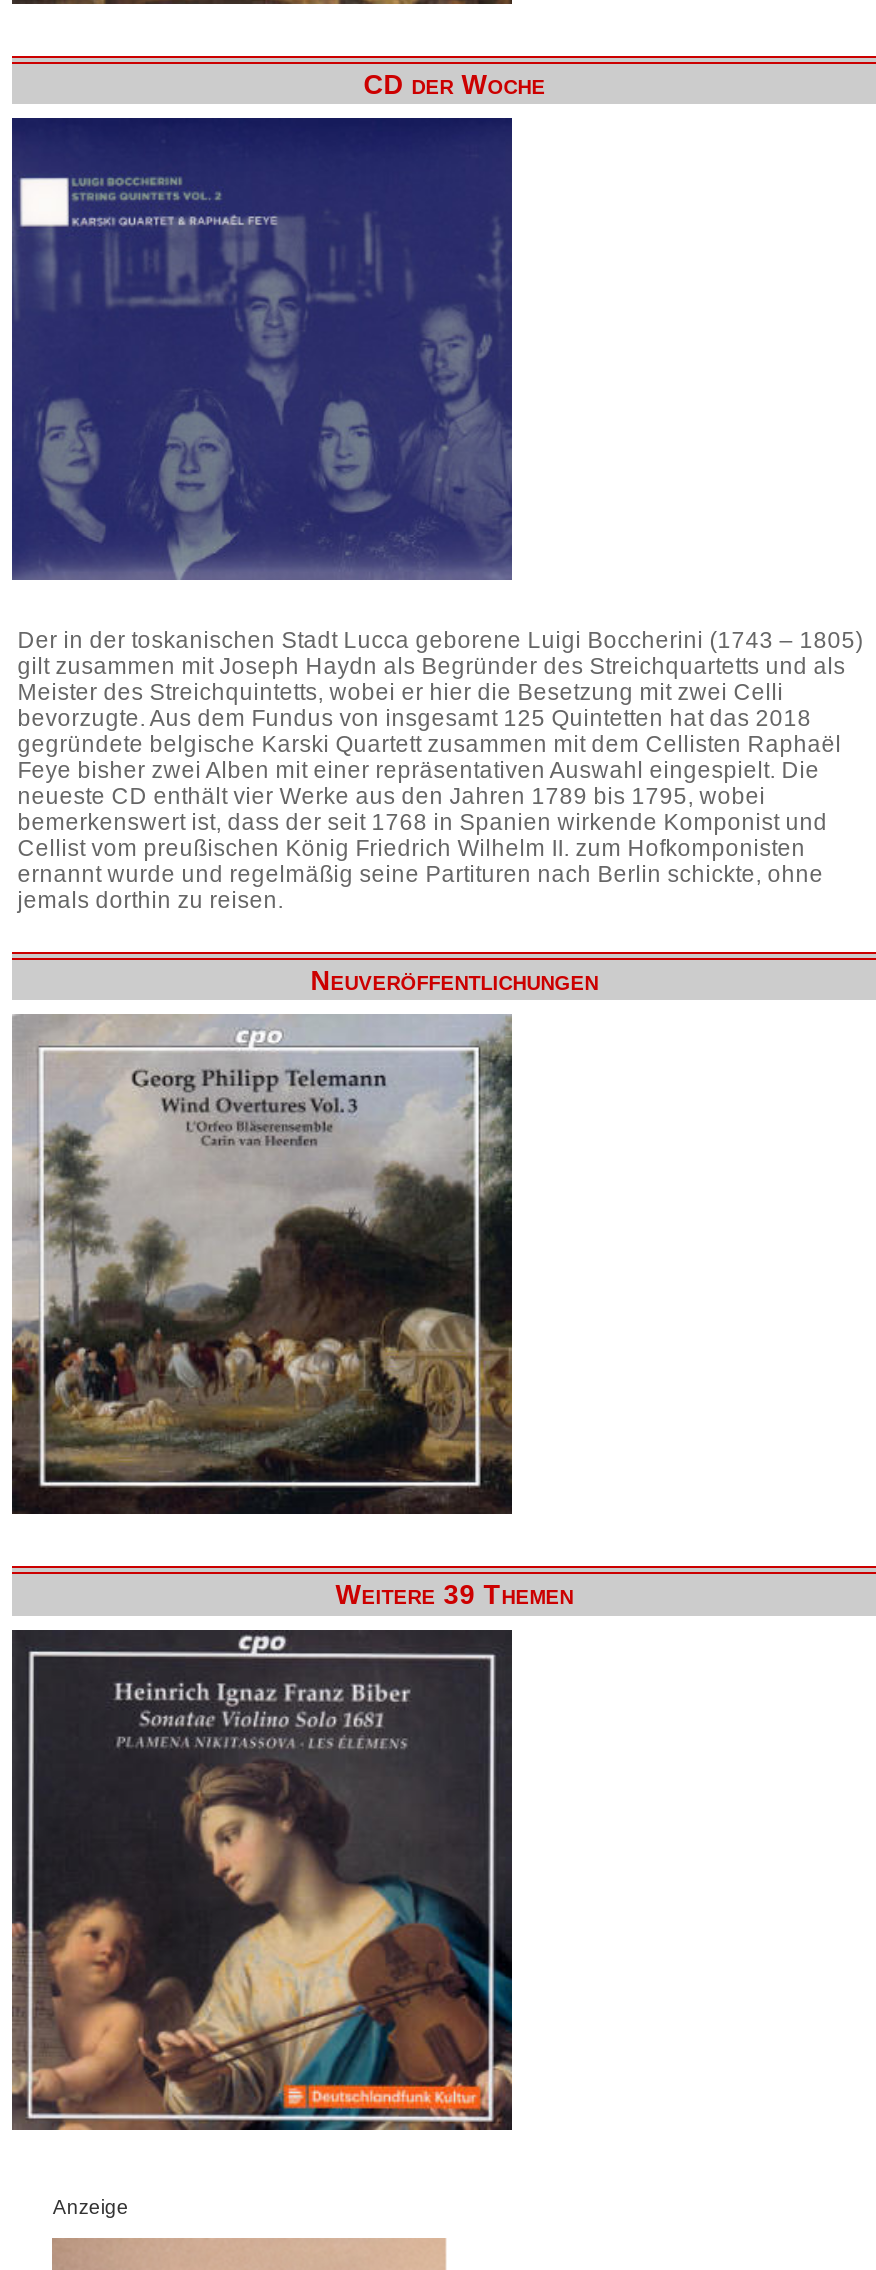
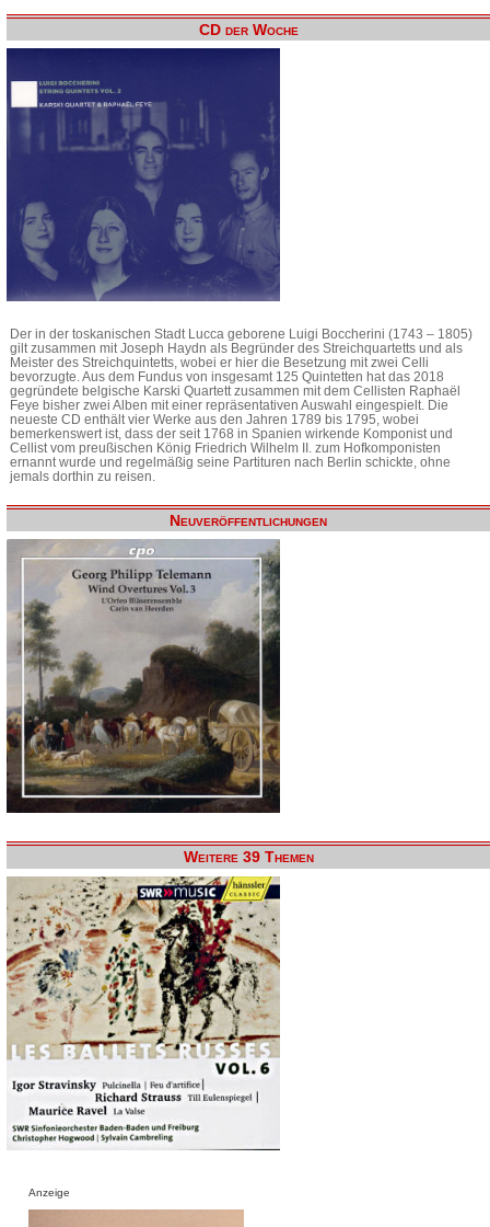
[10,1628,514,2132] [image] -> [5,875,281,1150] [image]

